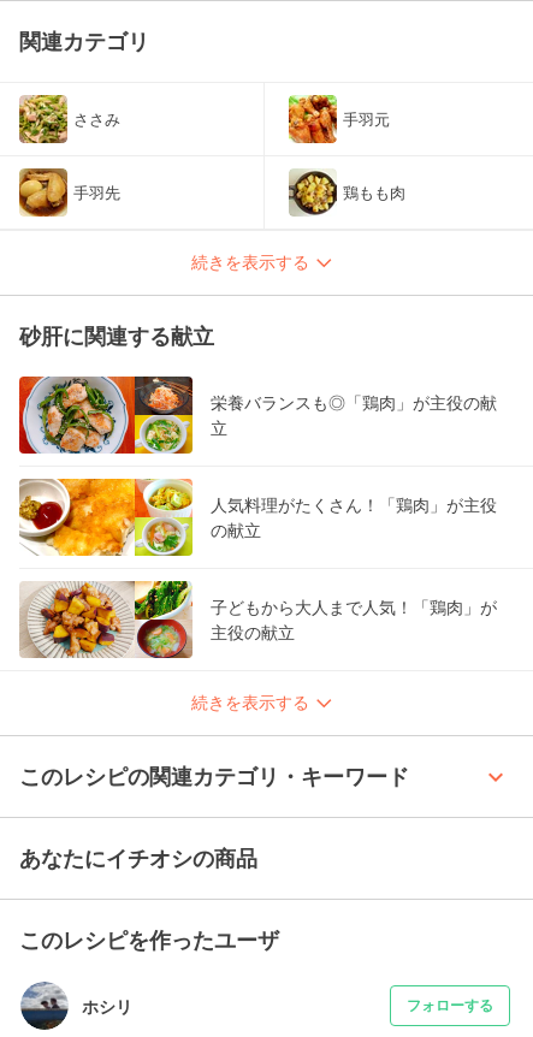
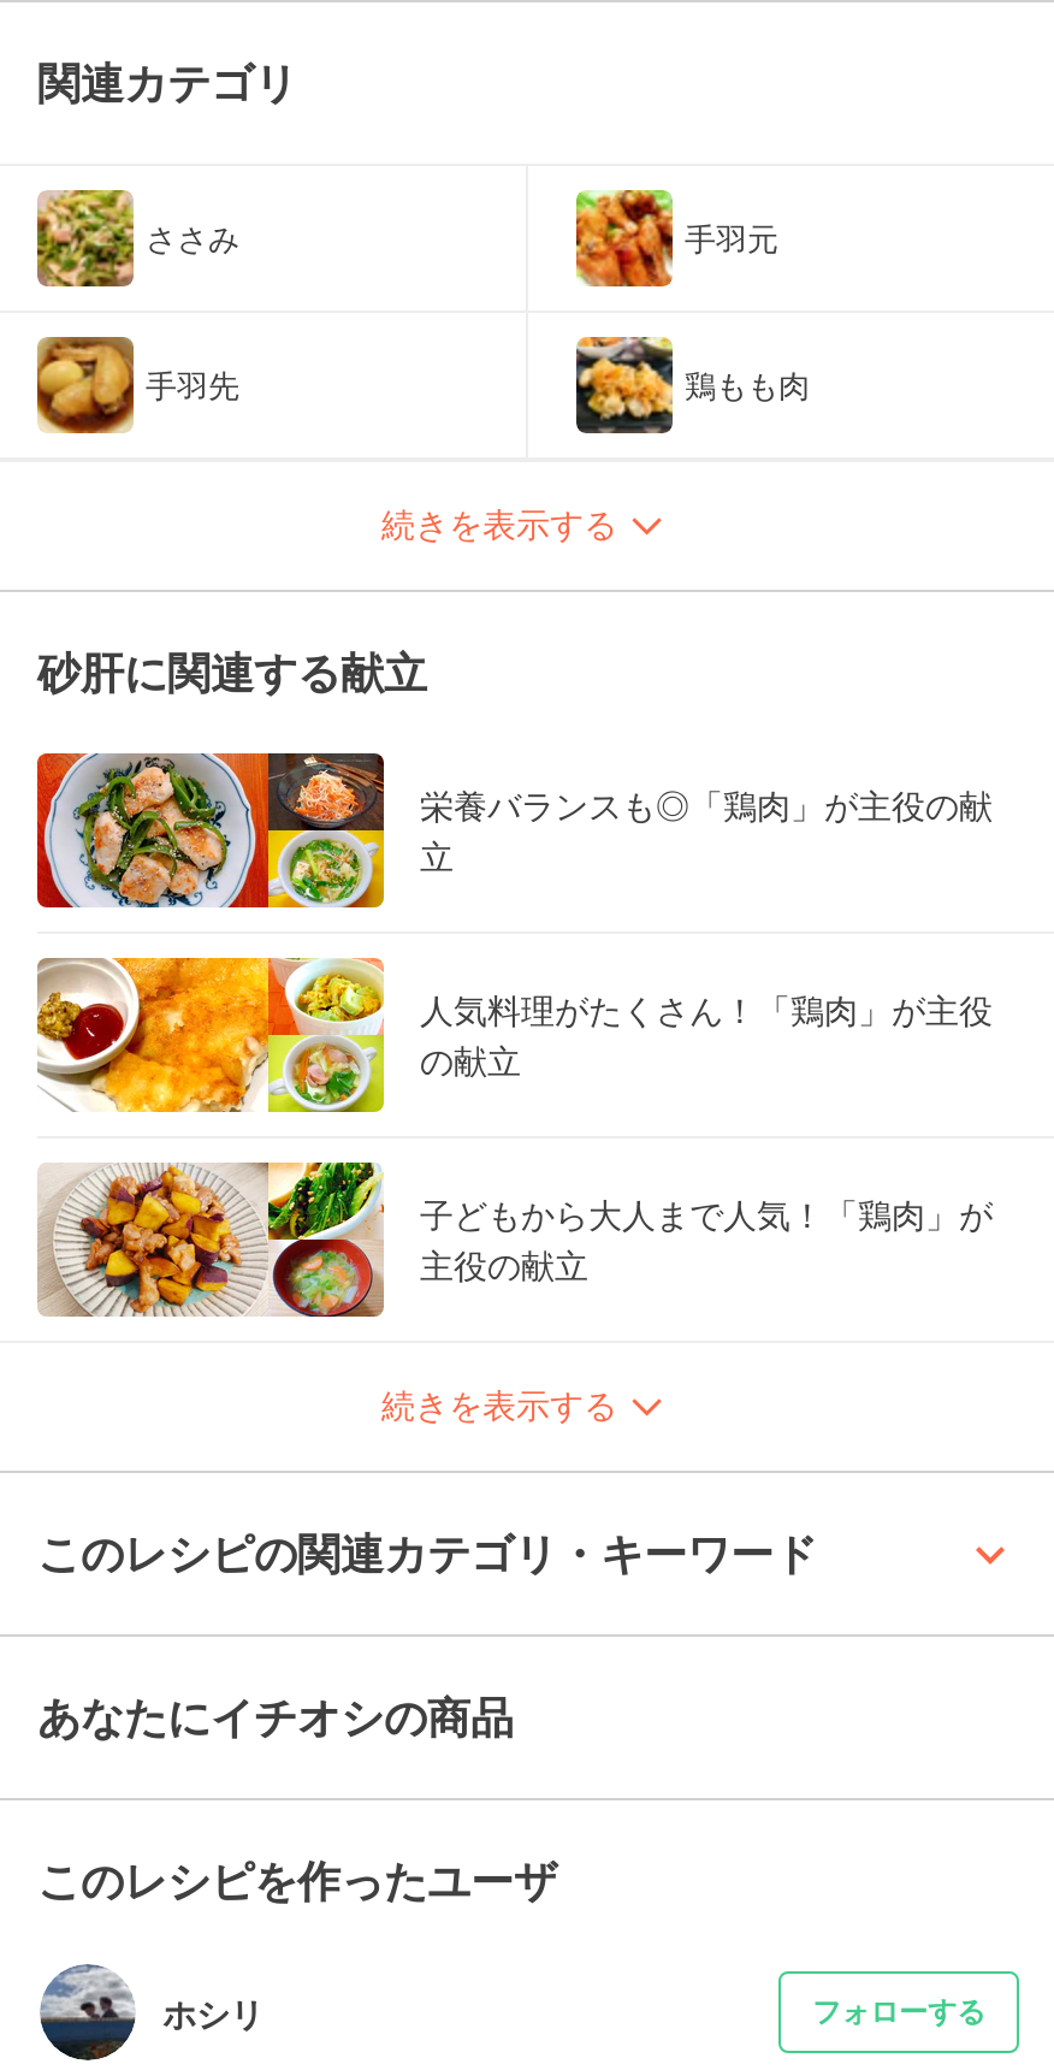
[288,170,338,217] [image] -> [576,337,675,436] [image]

